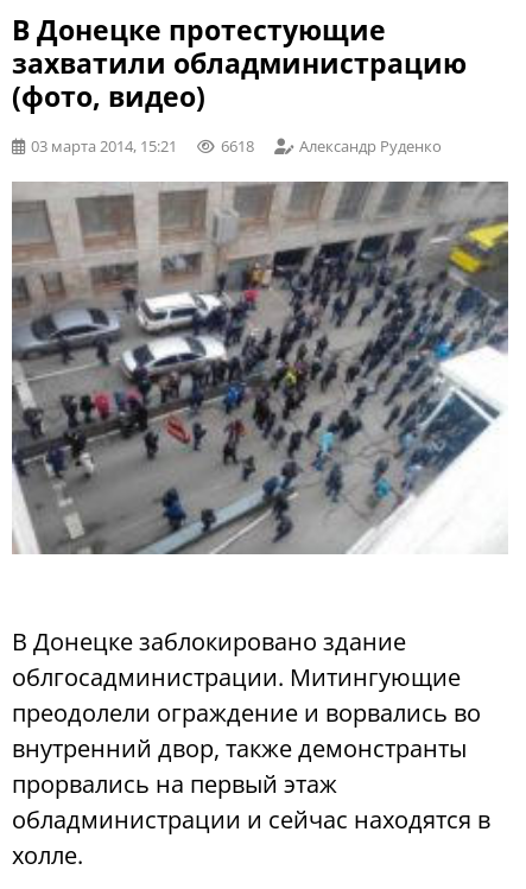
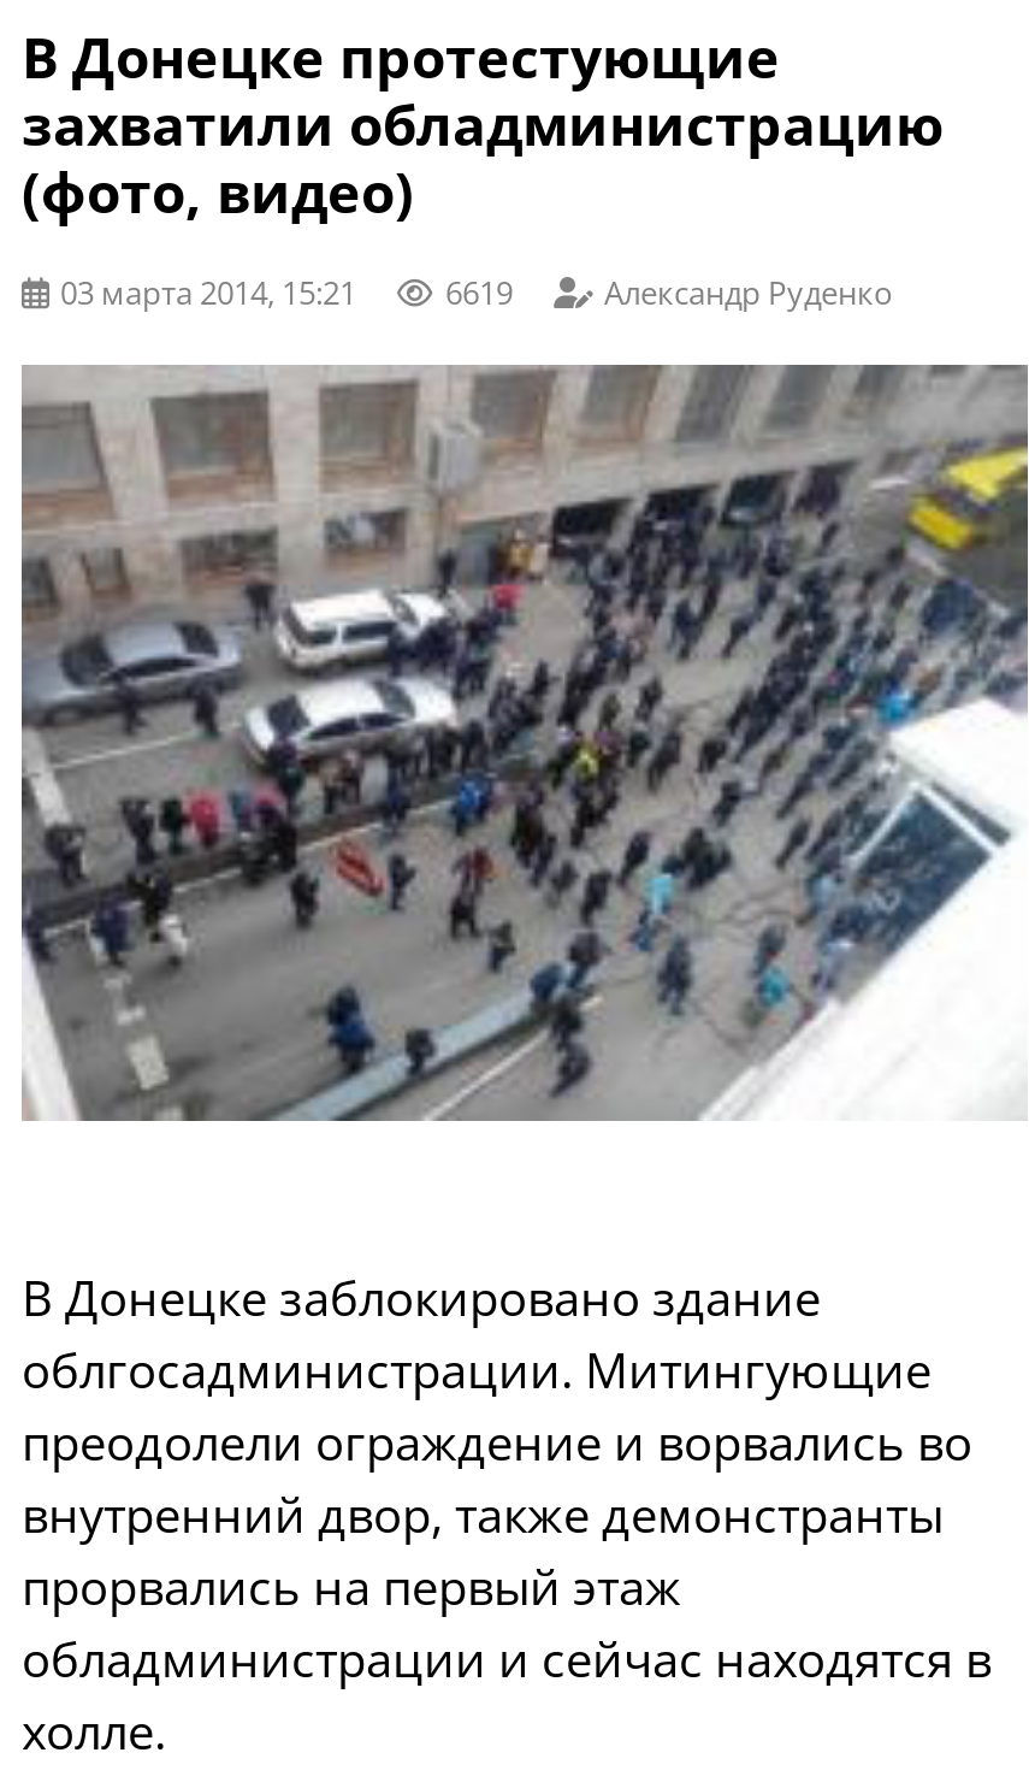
[221,135,254,157] 6618 -> [445,271,513,314] 6619

